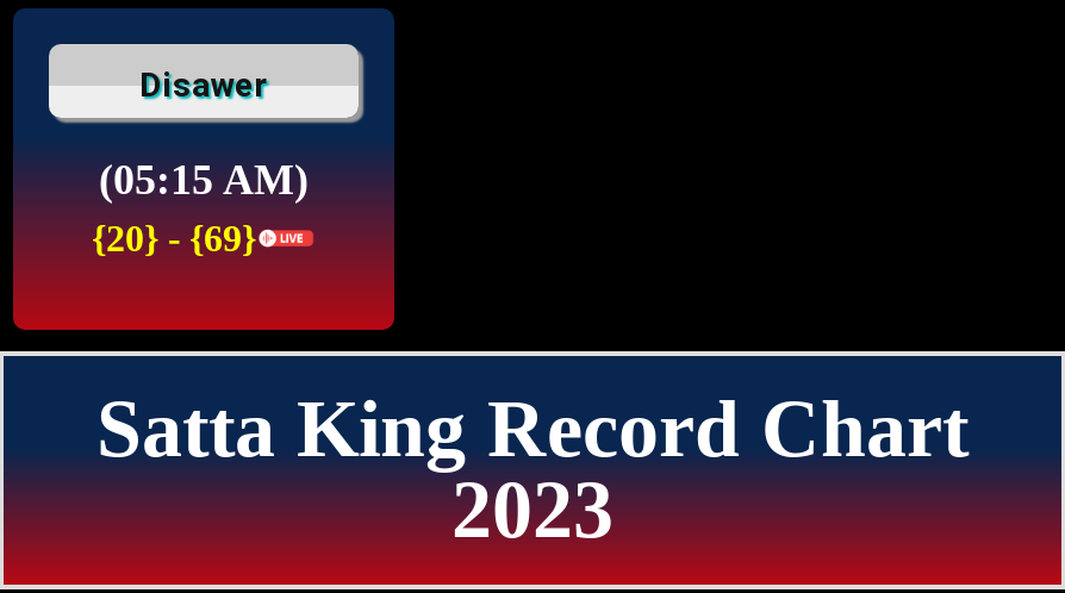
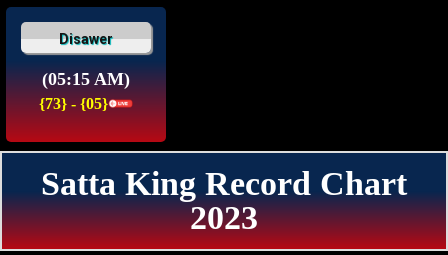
[92,217,256,258] {20} - {69} -> [39,95,108,112] {73} - {05}

